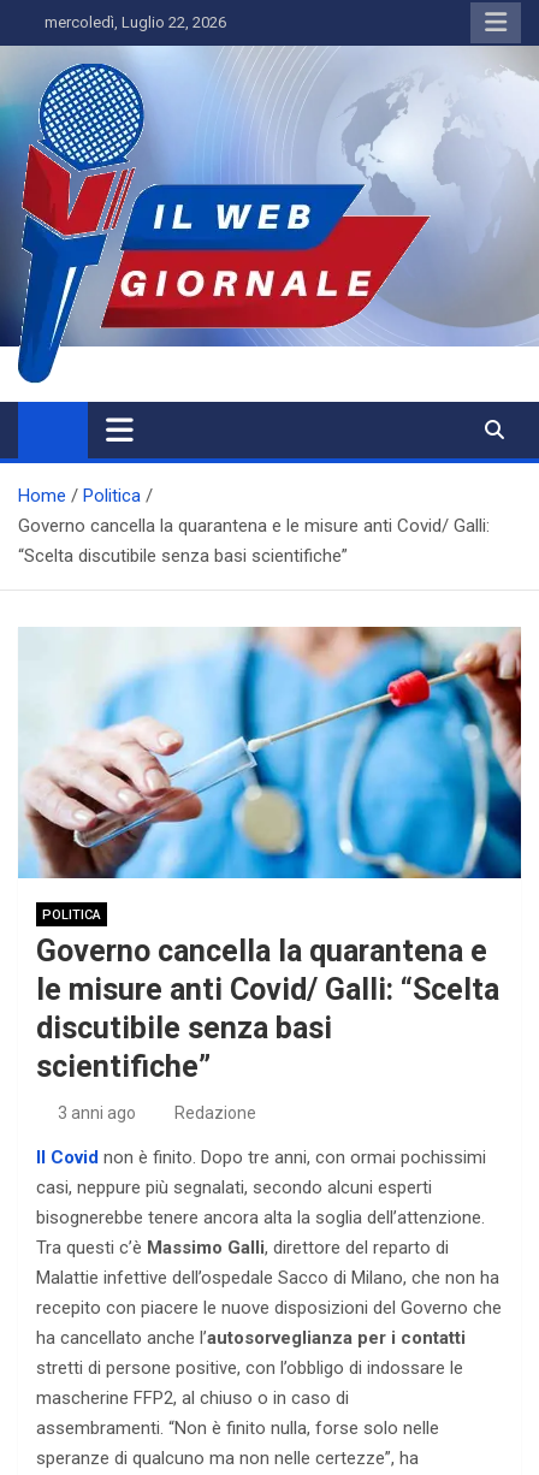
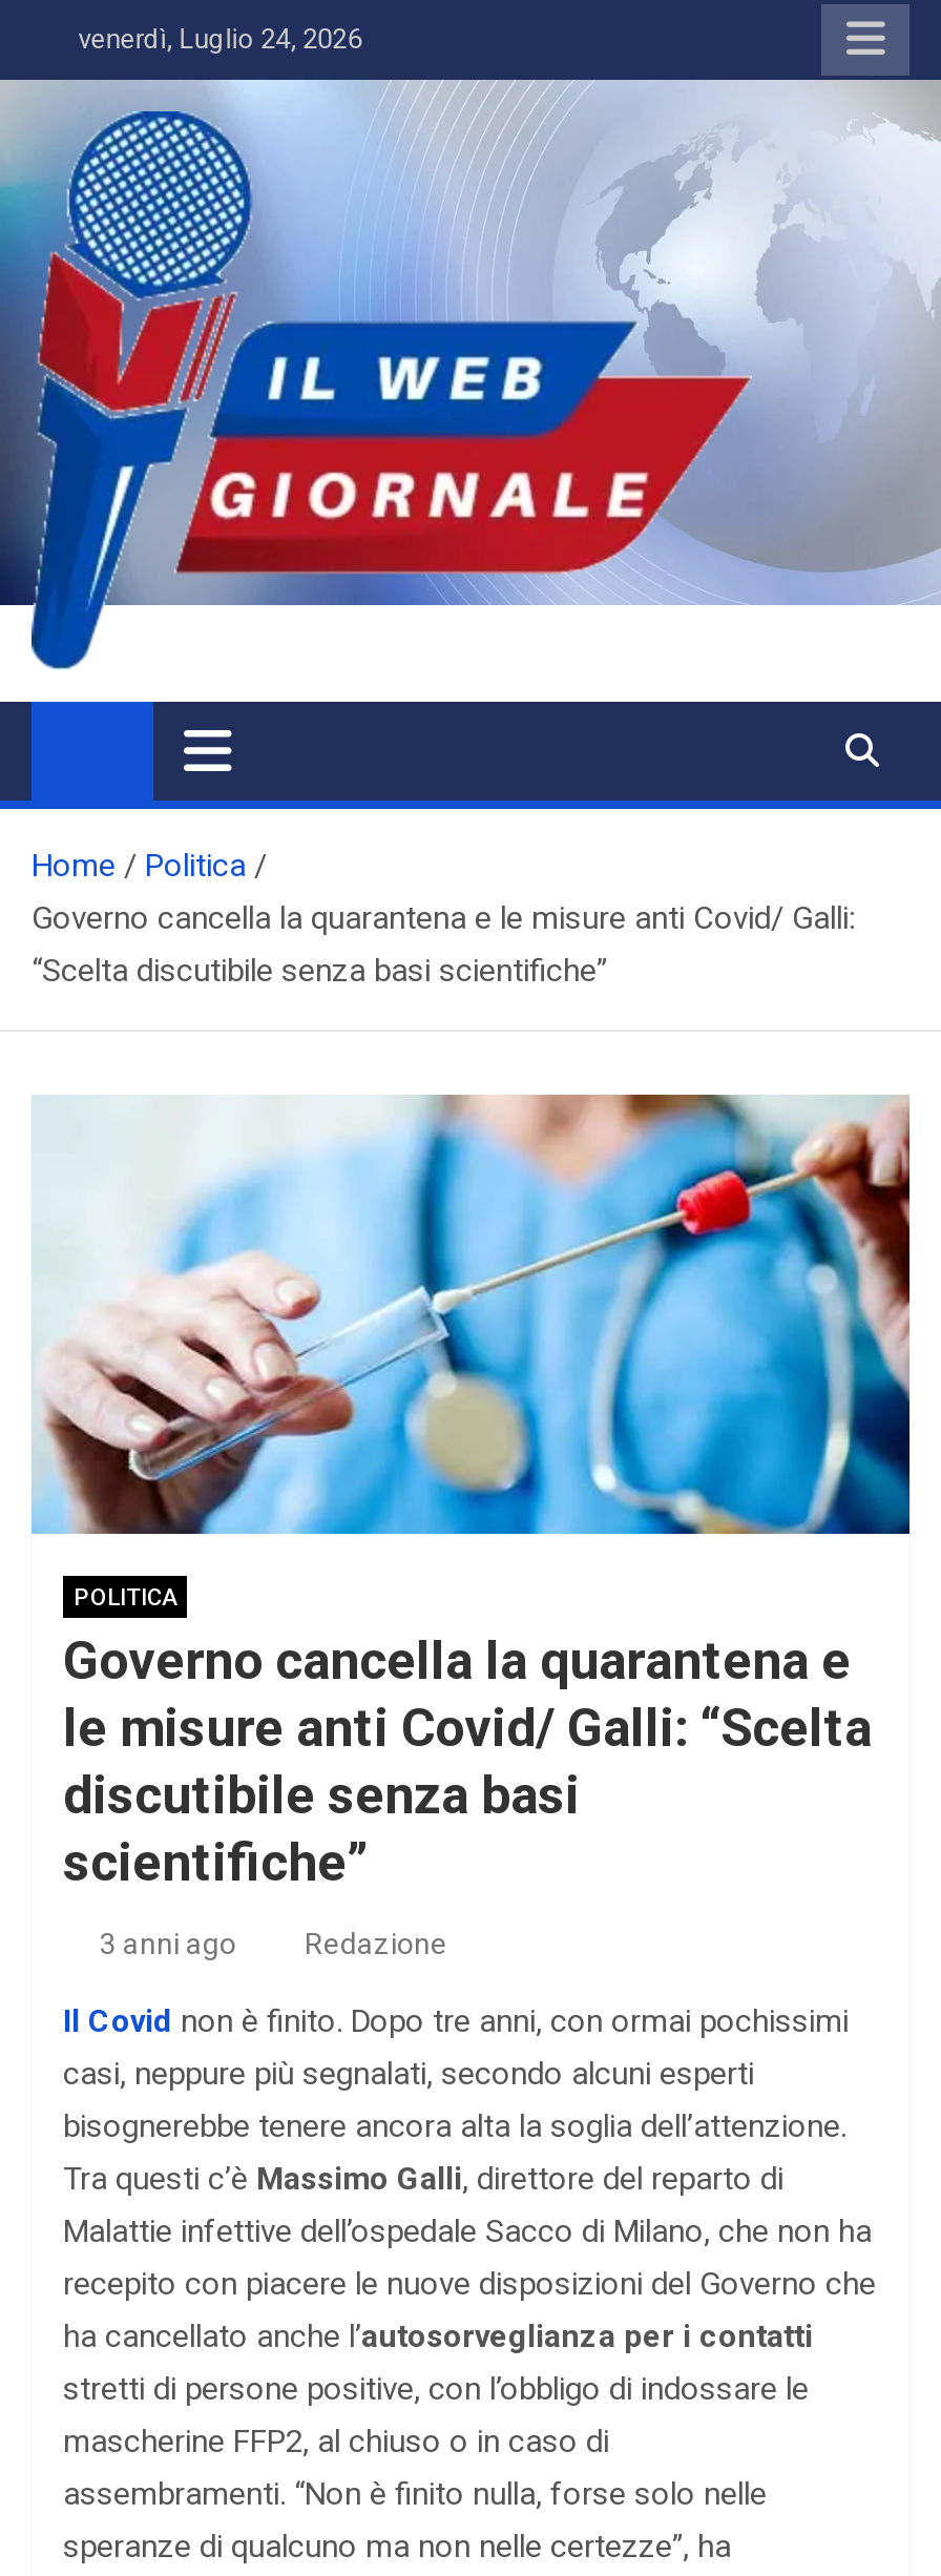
[38,13,226,31] mercoledì, Luglio 22, 2026 -> [66,23,362,55] venerdì, Luglio 24, 2026

